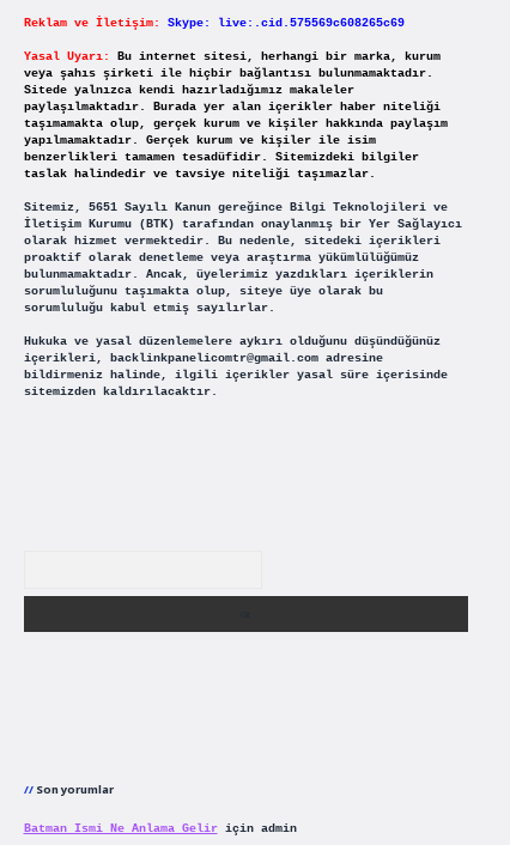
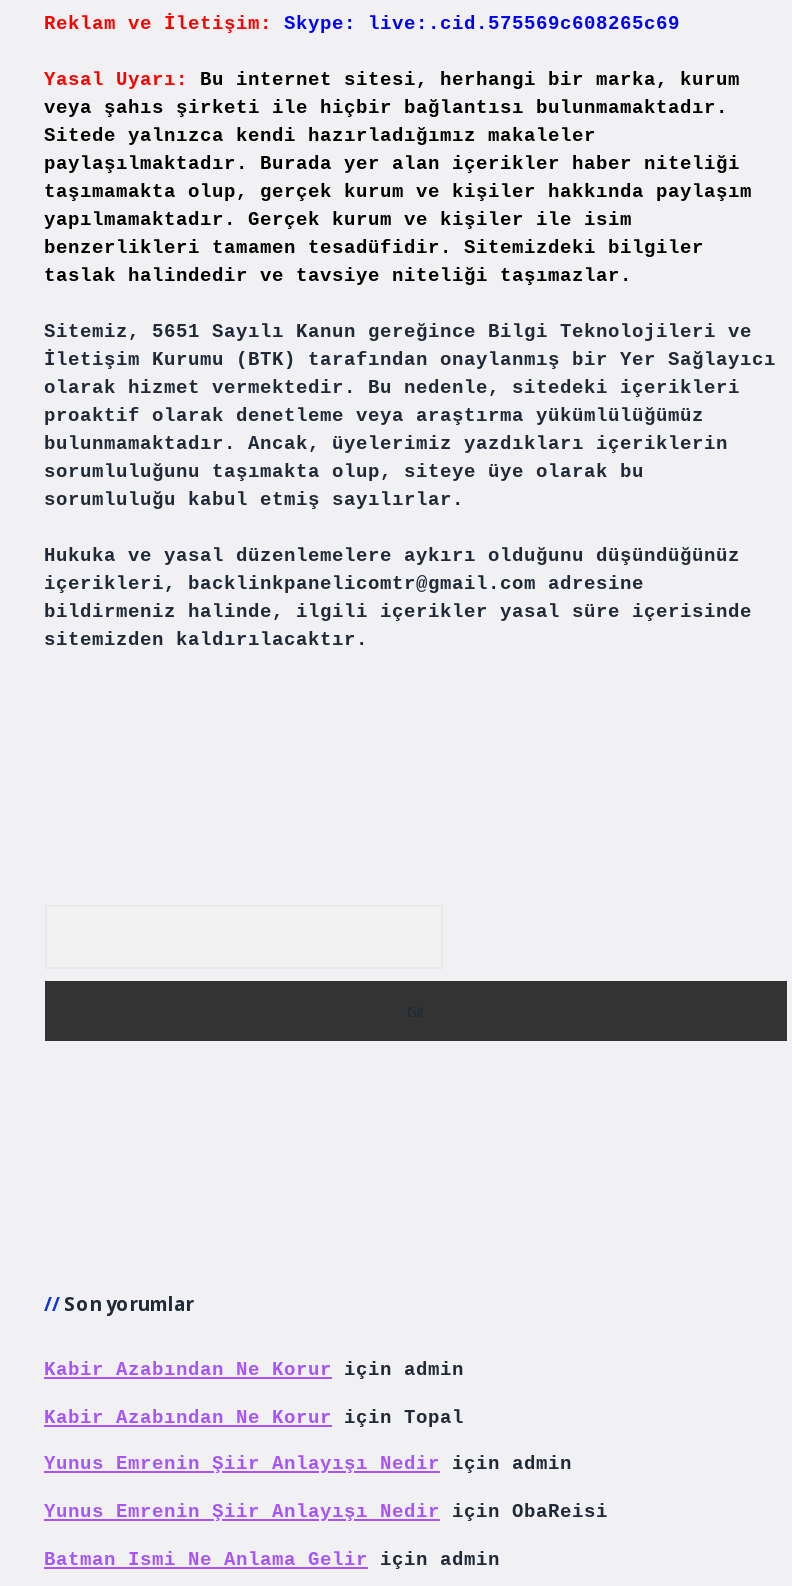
none -> [44,1359,608,1523] Kabir Azabından Ne Korur için admin | Kabir Azabından Ne Korur için Topal | Yunus Emrenin Şiir Anlayışı Nedir için admin | Yunus Emrenin Şiir Anlayışı Nedir için ObaReisi

